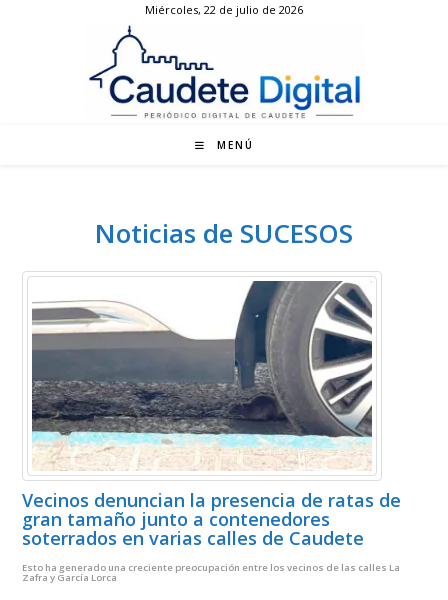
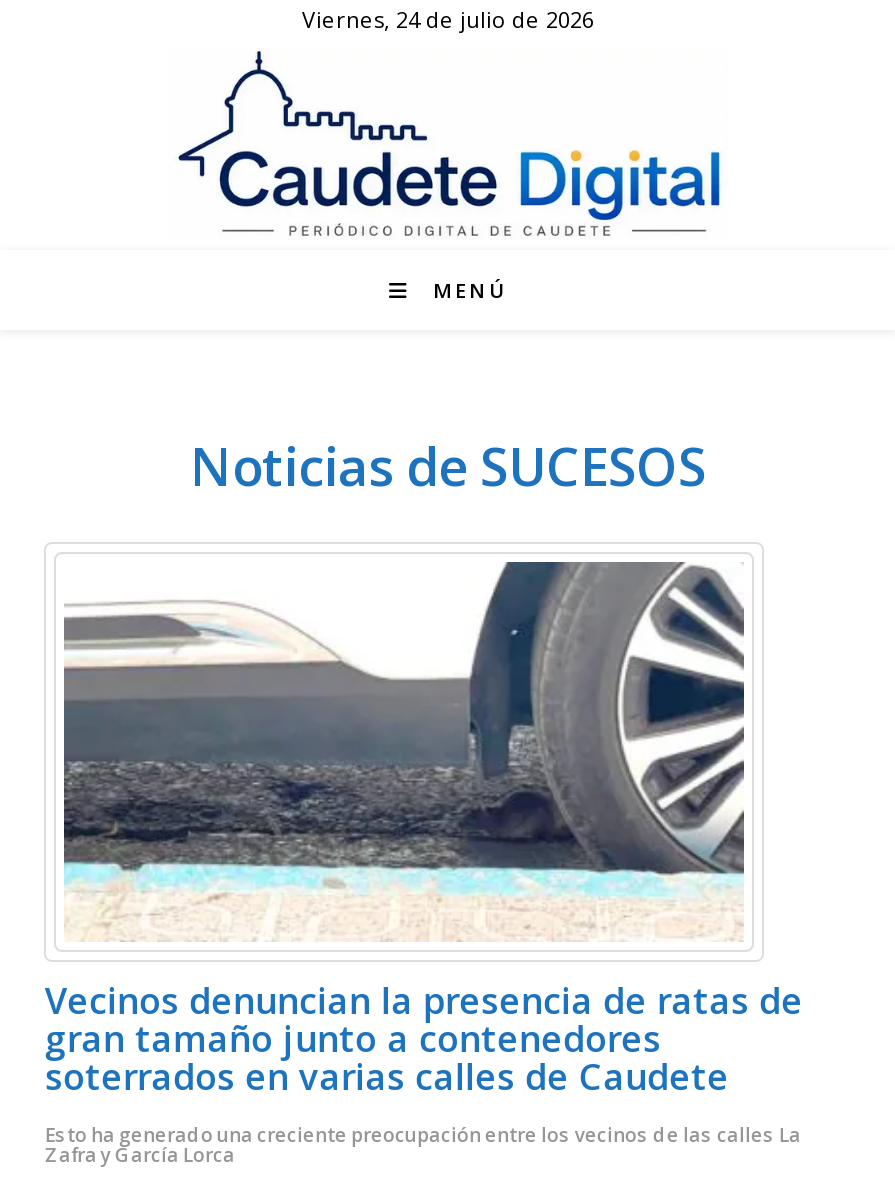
[145,2,303,17] Miércoles, 22 de julio de 2026 -> [302,4,594,34] Viernes, 24 de julio de 2026

